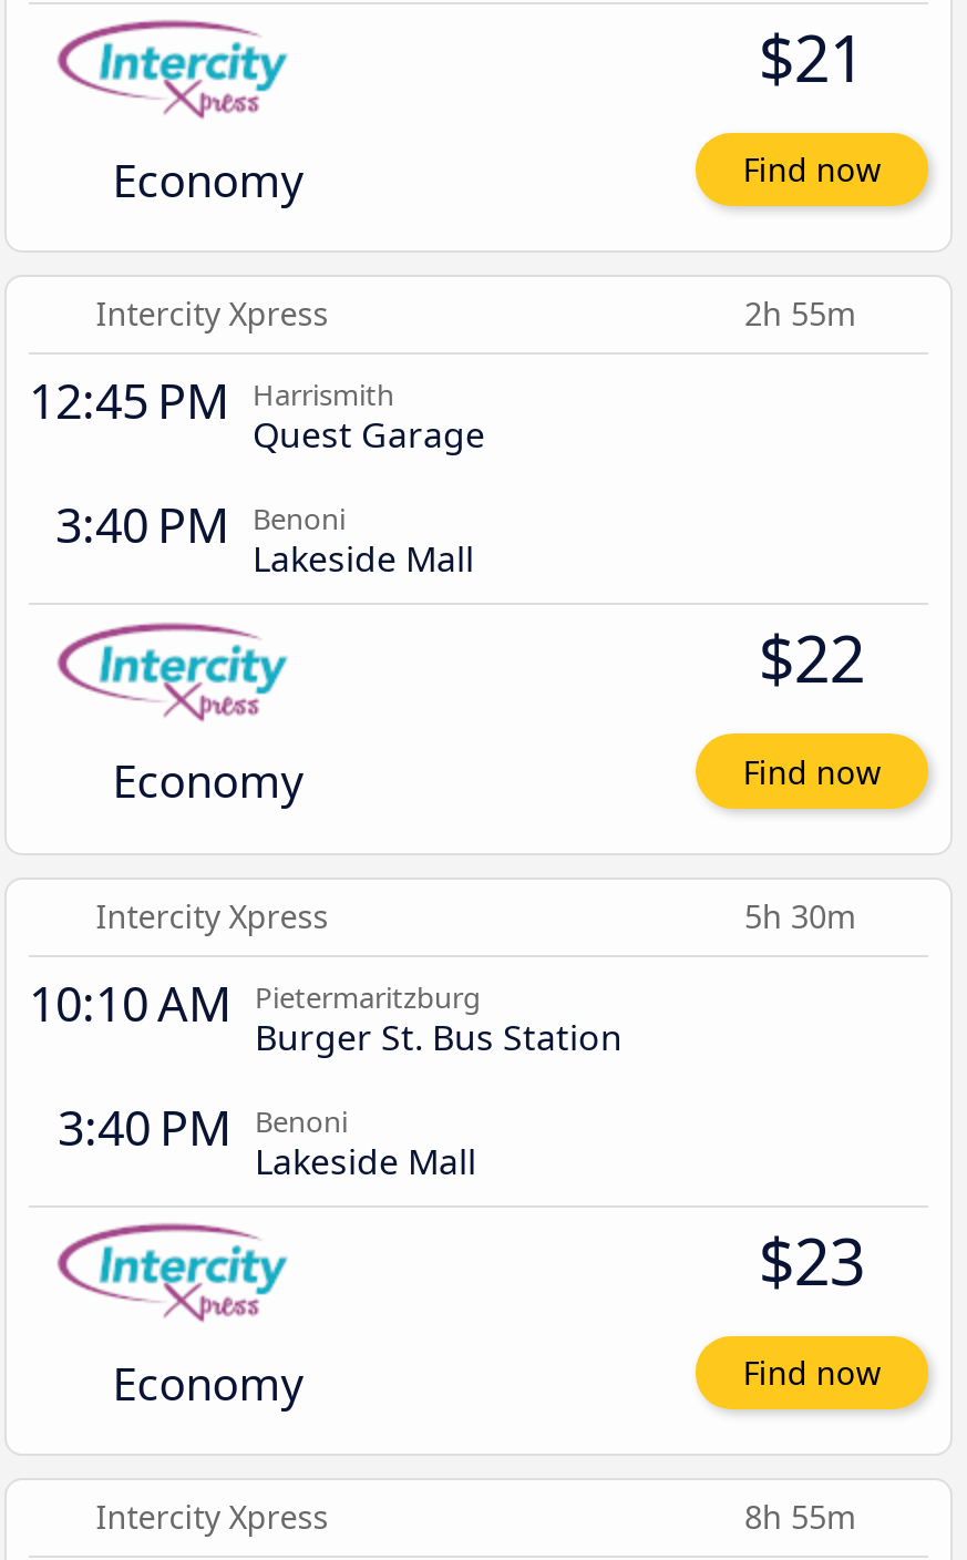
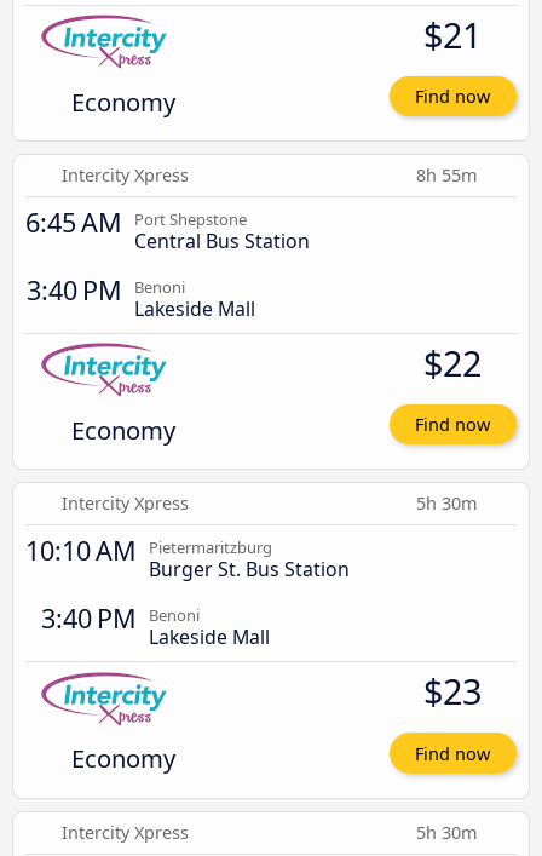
[744,293,864,335] 2h 55m -> [416,163,482,186] 8h 55m
[29,369,485,460] 12:45 PM Harrismith | Quest Garage -> [25,204,310,254] 6:45 AM Port Shepstone | Central Bus Station
[744,1496,864,1538] 8h 55m -> [416,821,482,844] 5h 30m

